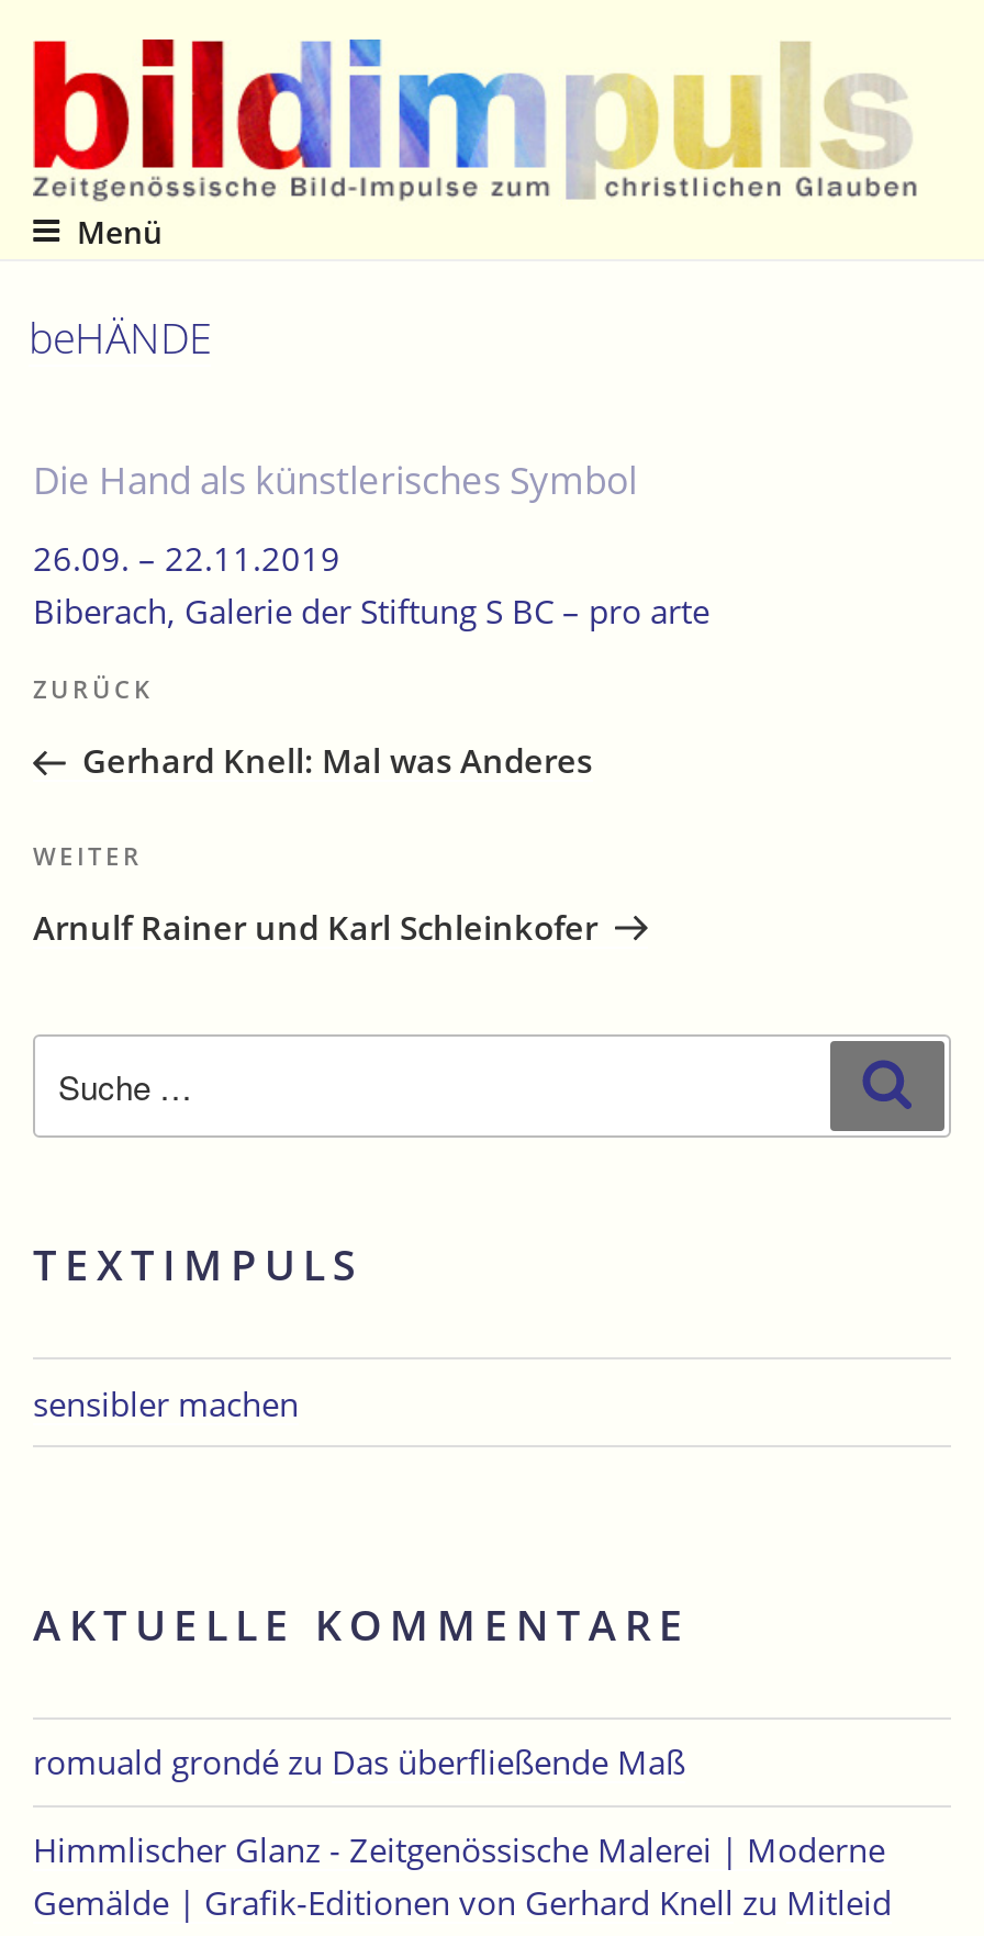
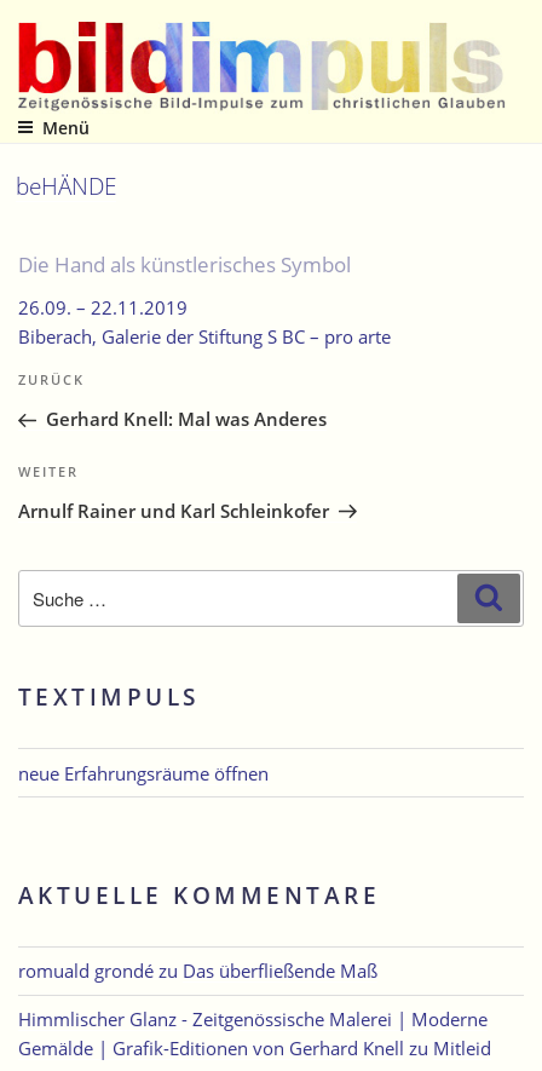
[33,1381,299,1425] sensibler machen -> [18,761,269,785] neue Erfahrungsräume öffnen

